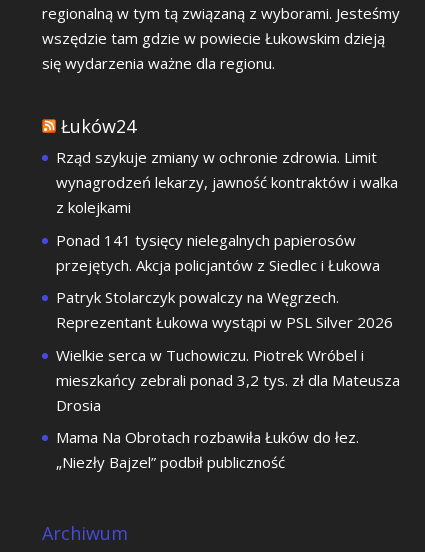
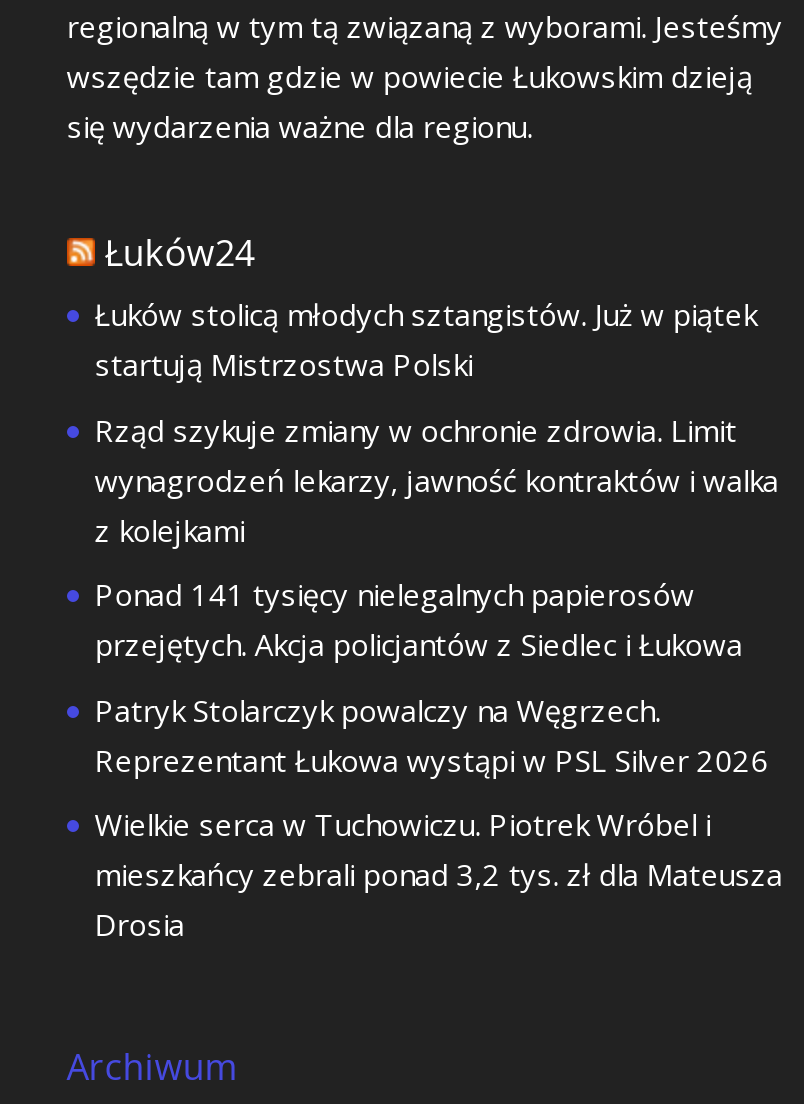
none -> [95,295,757,385] Łuków stolicą młodych sztangistów. Już w piątek | startują Mistrzostwa Polski
moved [56,147,400,415] -> [95,410,783,945]: Rząd szykuje zmiany w ochronie zdrowia. Limit | wynagrodzeń lekarzy, jawność kontraktów i walka | z kolejkami | ... | mieszkańcy zebrali ponad 3,2 tys. zł dla Mateusza | Drosia
[56,427,359,472] Mama Na Obrotach rozbawiła Łuków do łez. | „Niezły Bajzel” podbił publiczność -> none

